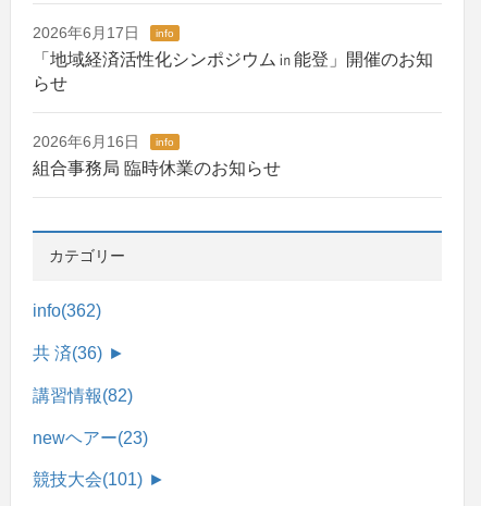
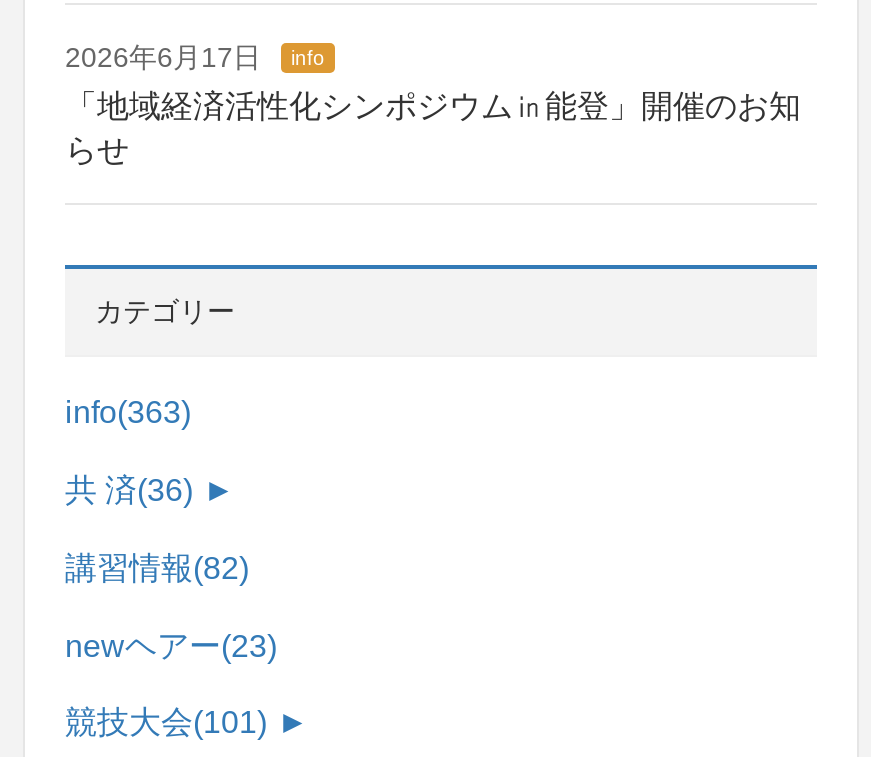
[33,133,281,178] 2026年6月16日 | info | 組合事務局 臨時休業のお知らせ -> none
[33,302,101,320] info(362) -> [65,395,191,429] info(363)

